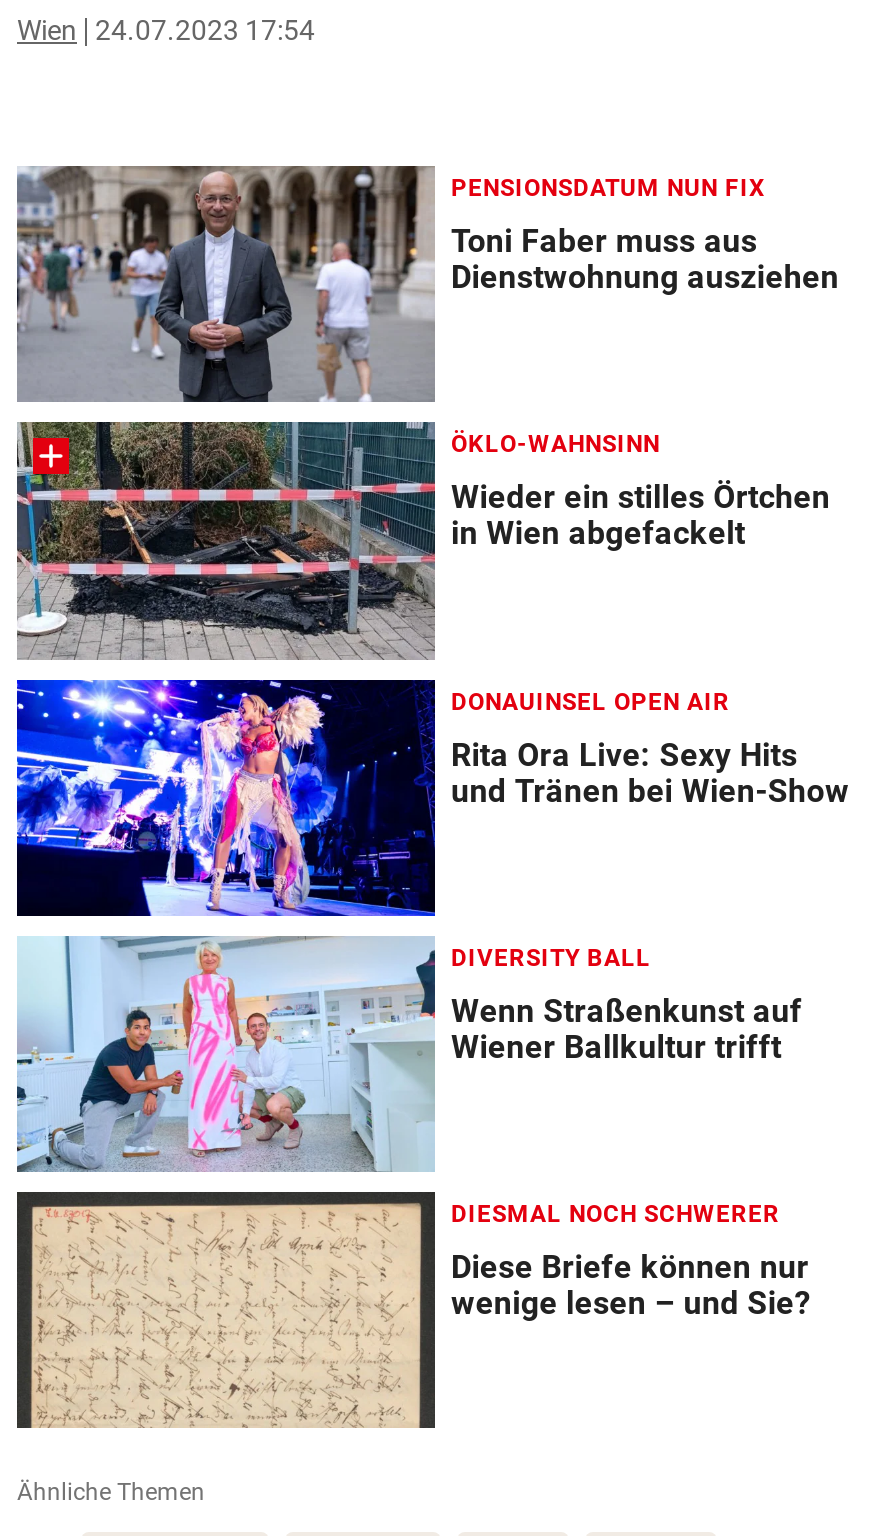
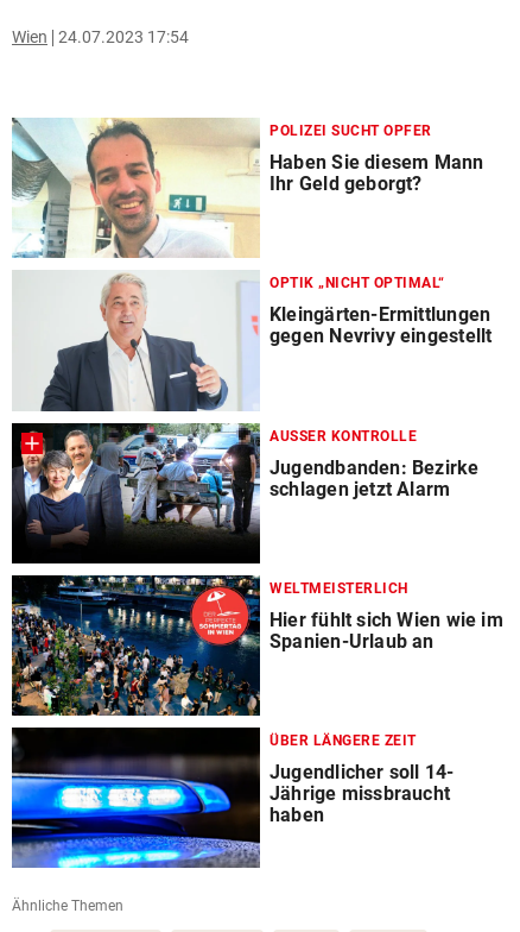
[15,164,766,404] [image] | PENSIONSDATUM NUN FIX -> [12,118,432,259] [image] | POLIZEI SUCHT OPFER
[451,223,839,297] Toni Faber muss aus | Dienstwohnung ausziehen -> [269,151,484,195] Haben Sie diesem Mann | Ihr Geld geborgt?
[15,420,660,660] [image] | ÖKLO-WAHNSINN -> [12,270,445,411] [image] | OPTIK „NICHT OPTIMAL“
[451,479,830,553] Wieder ein stilles Örtchen | in Wien abgefackelt -> [269,304,492,348] Kleingärten-Ermittlungen | gegen Nevrivy eingestellt
[15,678,730,918] [image] | DONAUINSEL OPEN AIR -> [11,422,408,565] [image] | AUSSER KONTROLLE
[451,735,849,809] Rita Ora Live: Sexy Hits | und Tränen bei Wien-Show -> [269,456,479,500] Jugendbanden: Bezirke | schlagen jetzt Alarm
[15,934,651,1174] [image] | DIVERSITY BALL -> [11,574,408,717] [image] | WELTMEISTERLICH
[451,991,802,1065] Wenn Straßenkunst auf | Wiener Ballkultur trifft -> [269,608,503,652] Hier fühlt sich Wien wie im | Spanien-Urlaub an
[15,1192,780,1430] [image] | DIESMAL NOCH SCHWERER -> [11,729,416,869] [image] | ÜBER LÄNGERE ZEIT
[451,1247,811,1321] Diese Briefe können nur | wenige lesen – und Sie? -> [269,760,454,826] Jugendlicher soll 14- | Jährige missbraucht | haben

